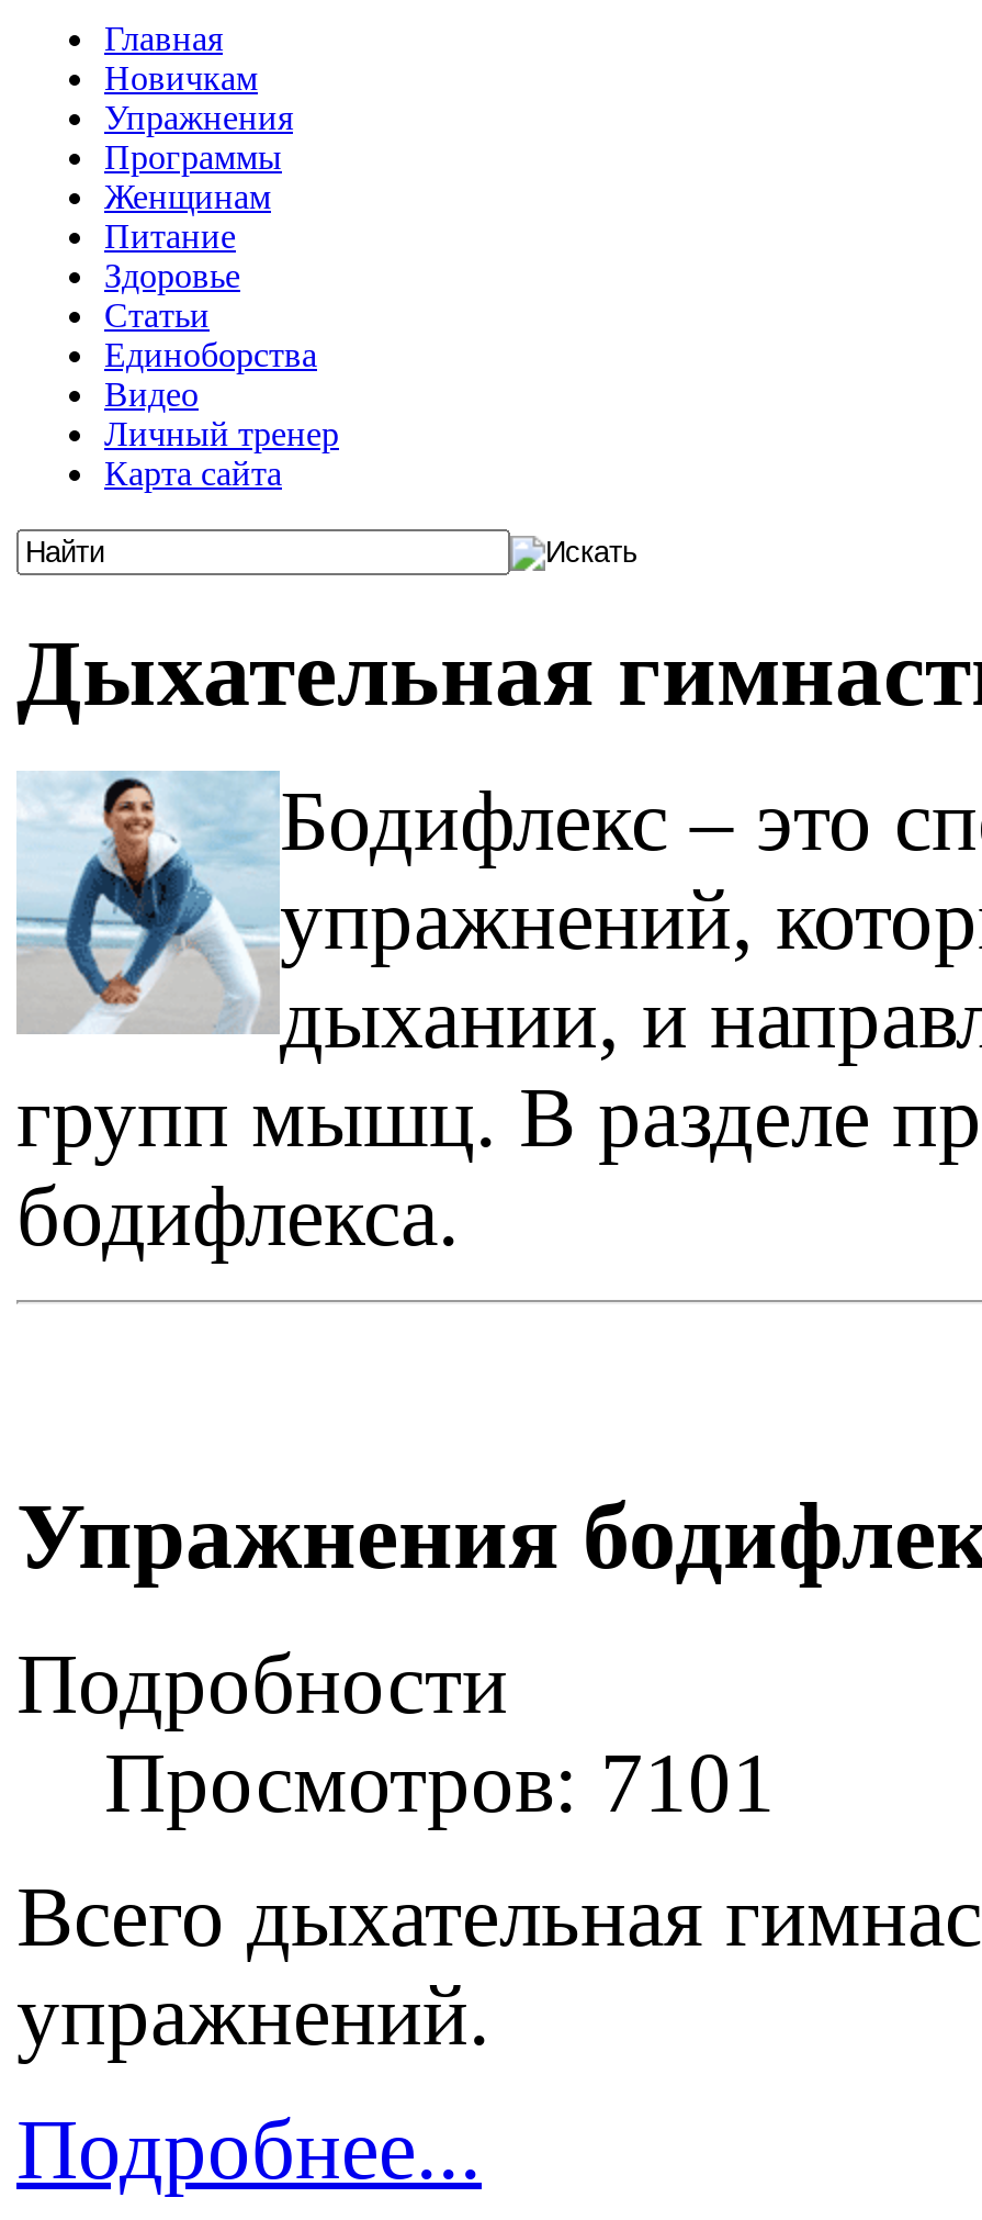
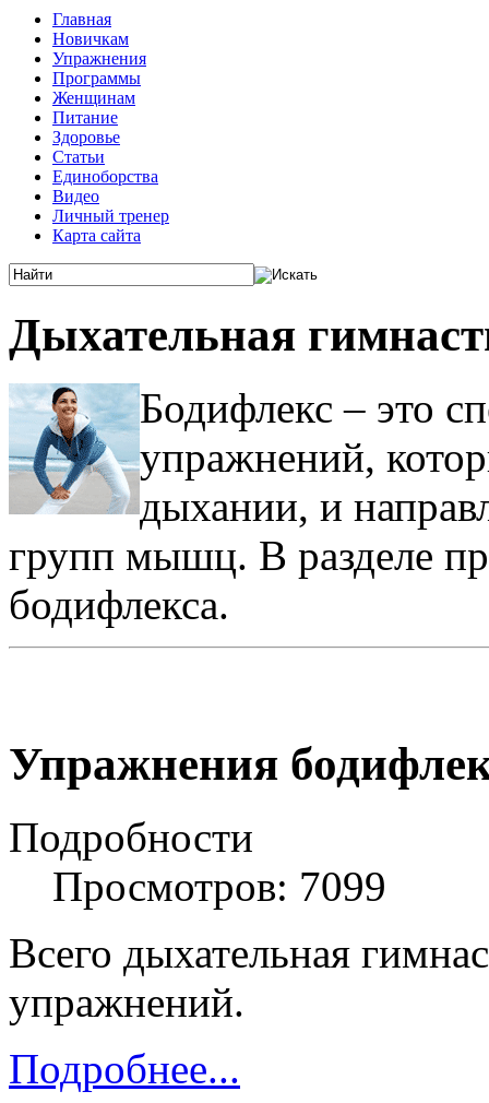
[104,1734,776,1828] Просмотров: 7101 -> [52,862,386,909] Просмотров: 7099

